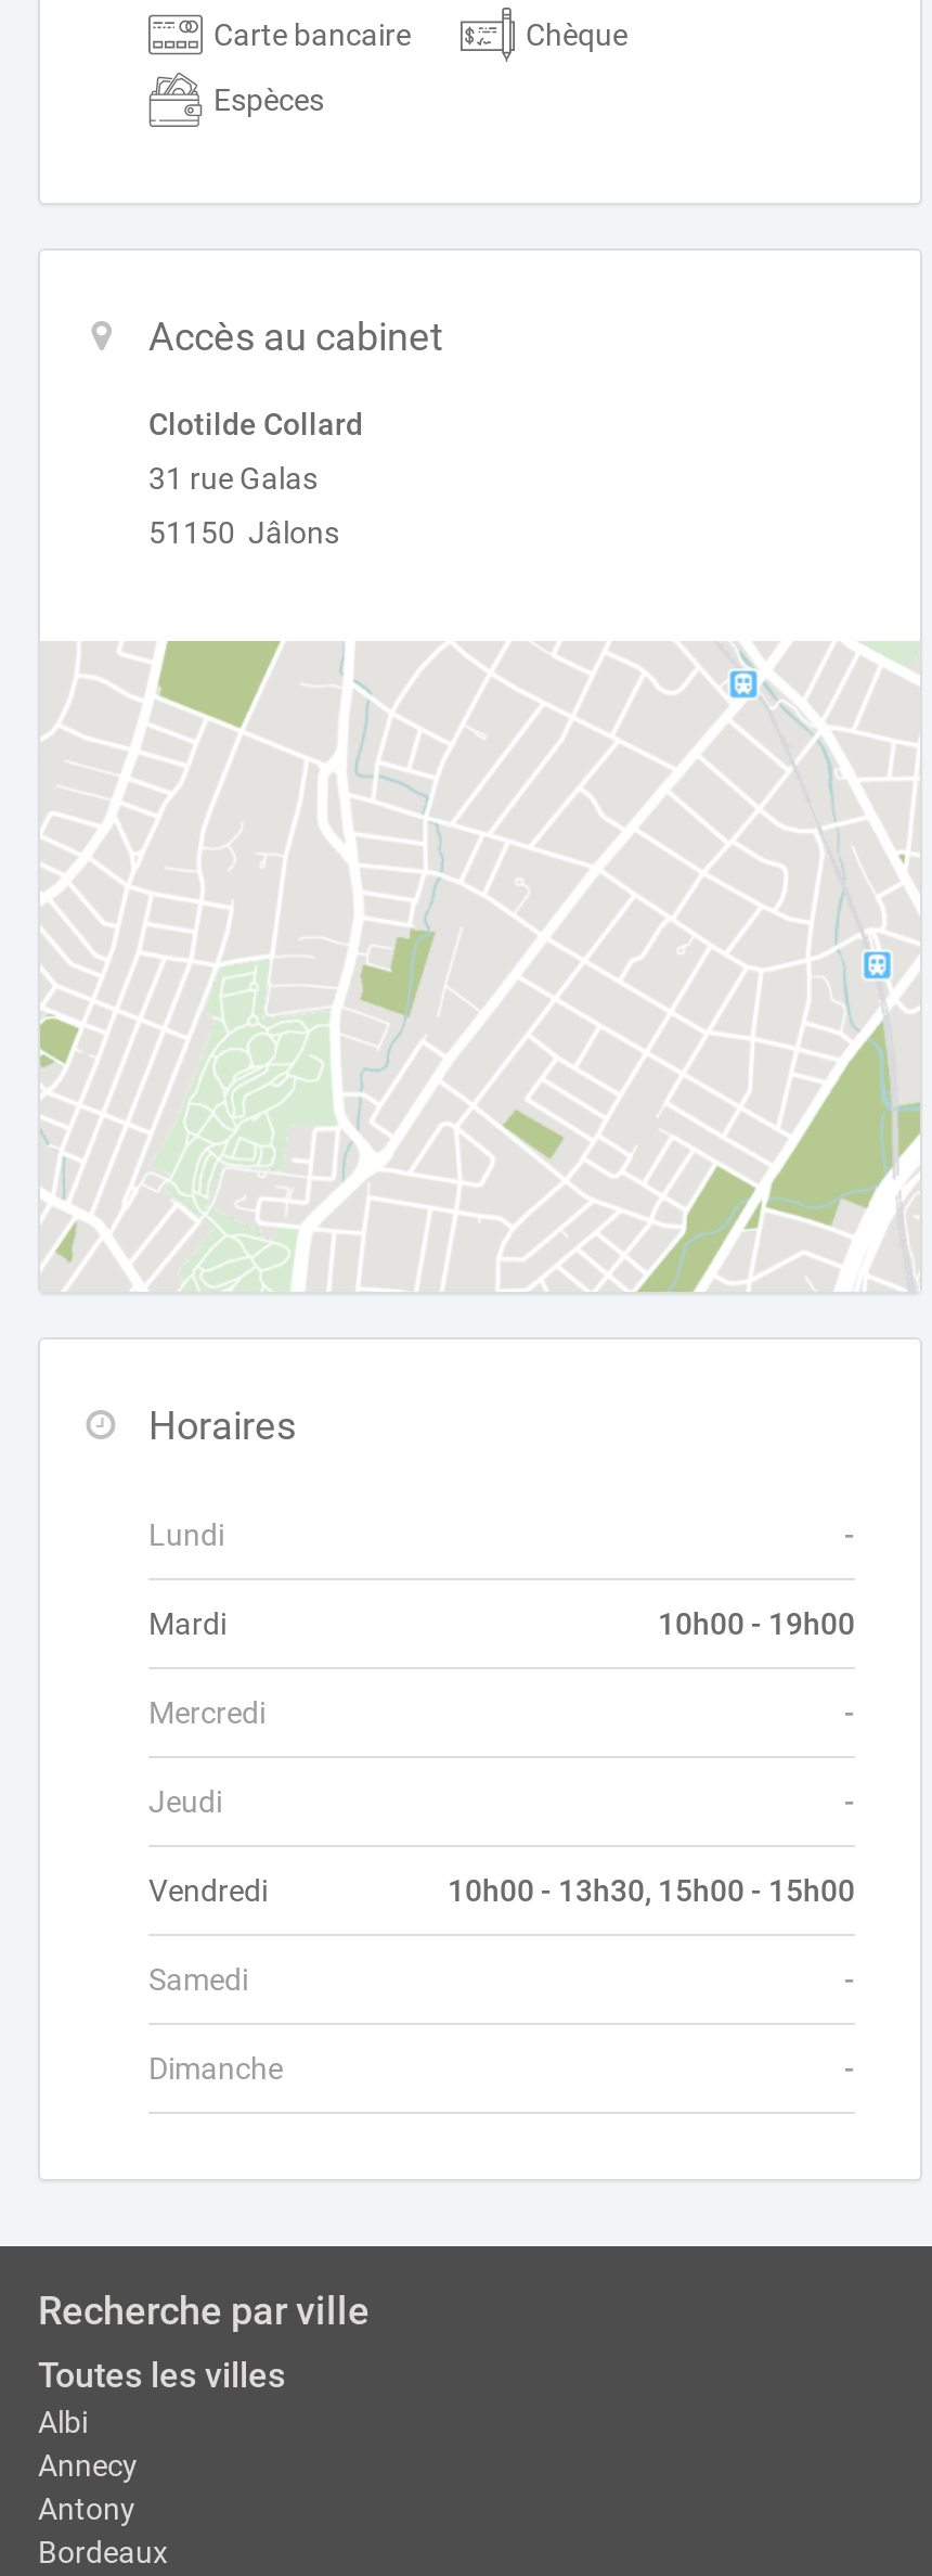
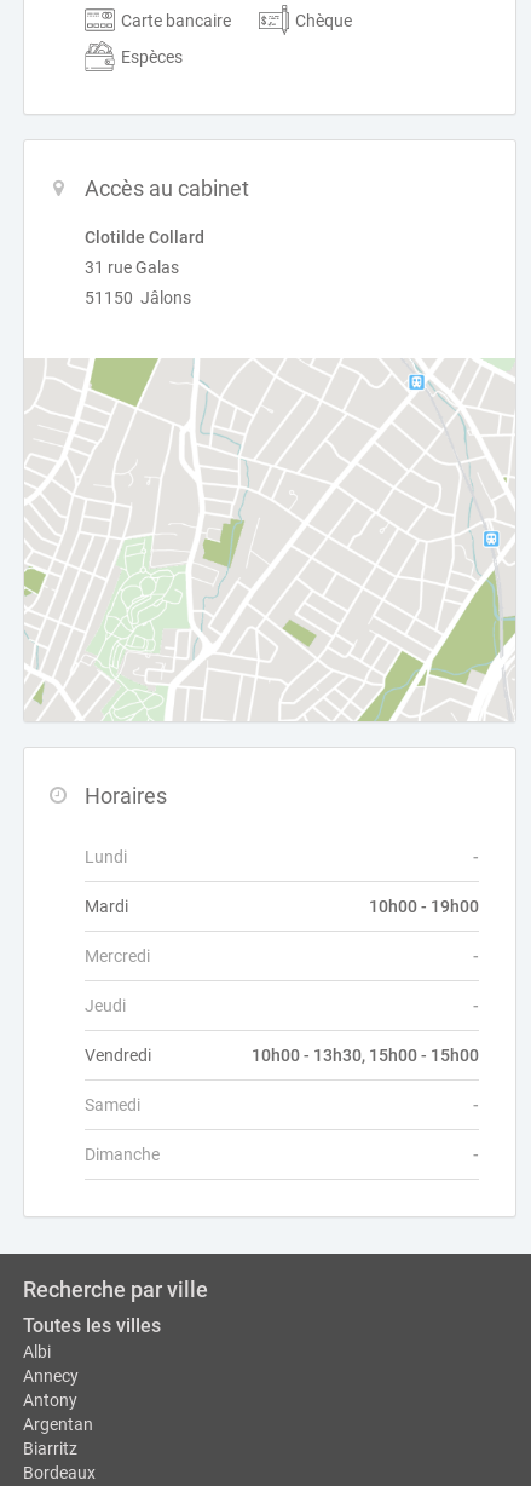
none -> [23,1415,93,1458] Argentan | Biarritz

